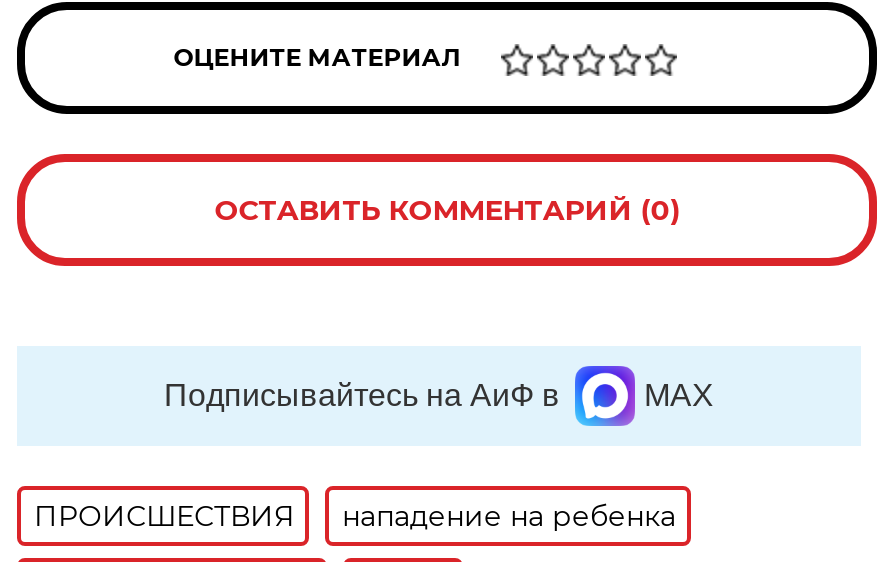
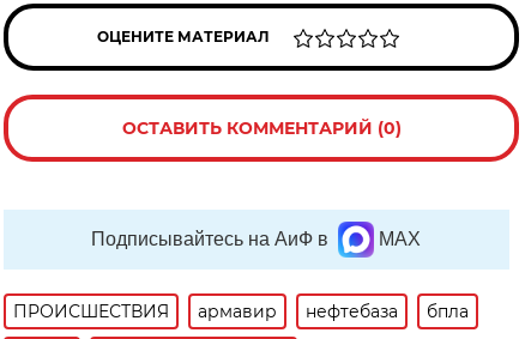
[342,498,676,534] нападение на ребенка -> [198,301,469,322] армавир | нефтебаза | бпла

